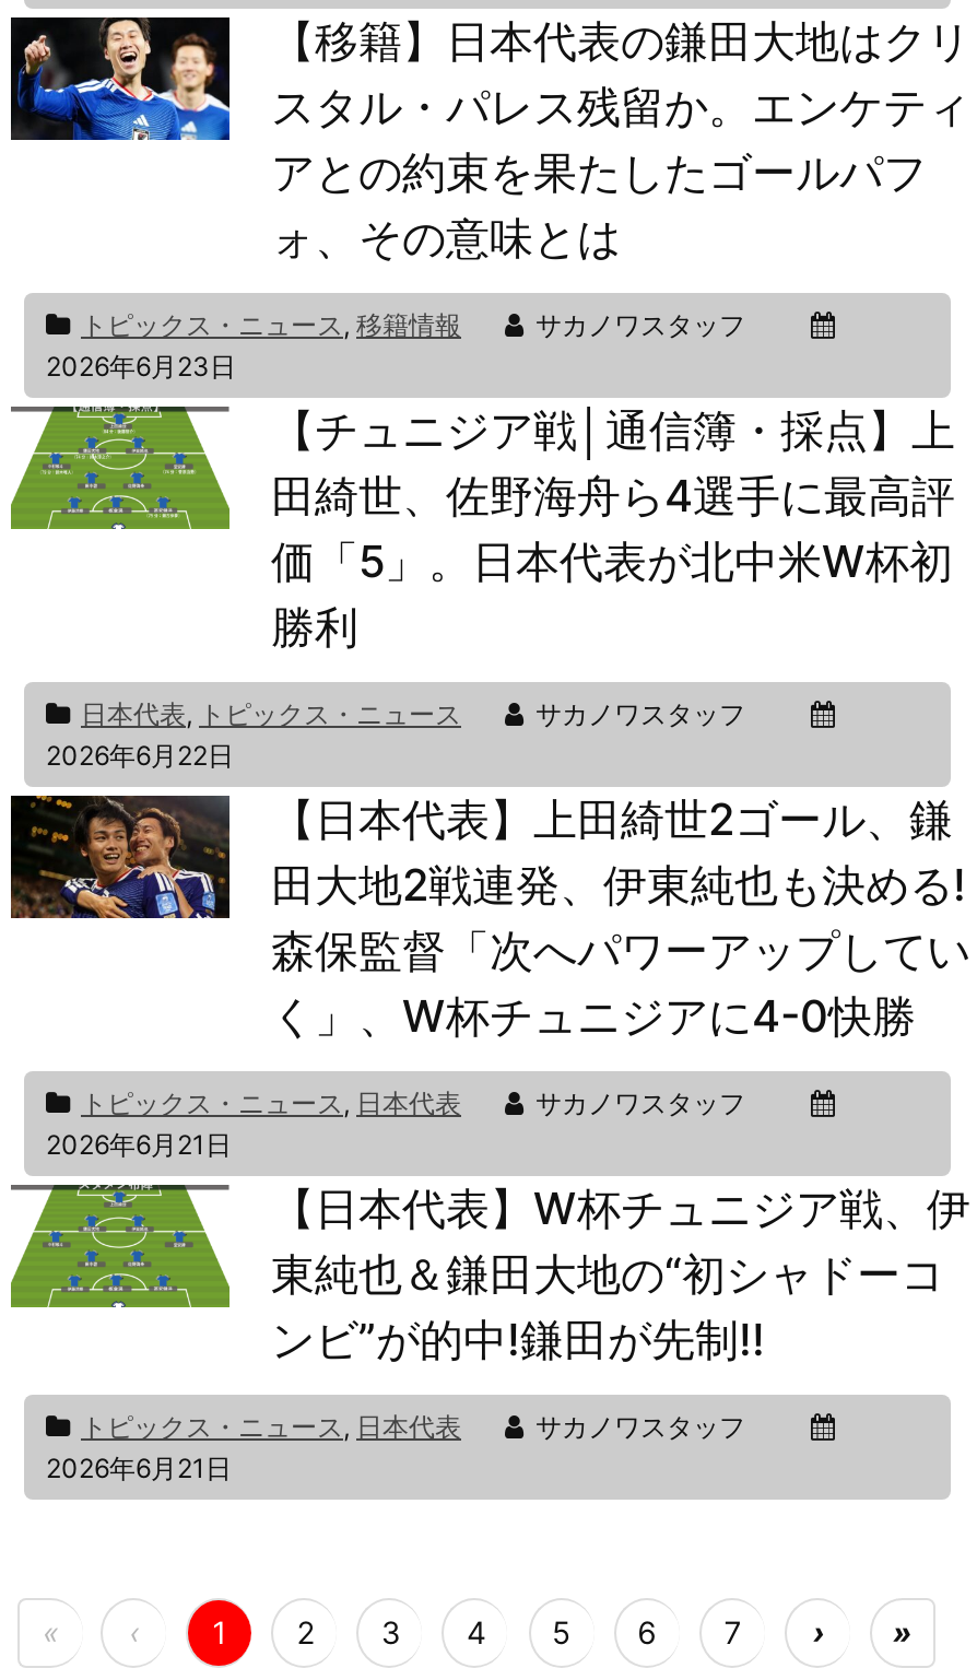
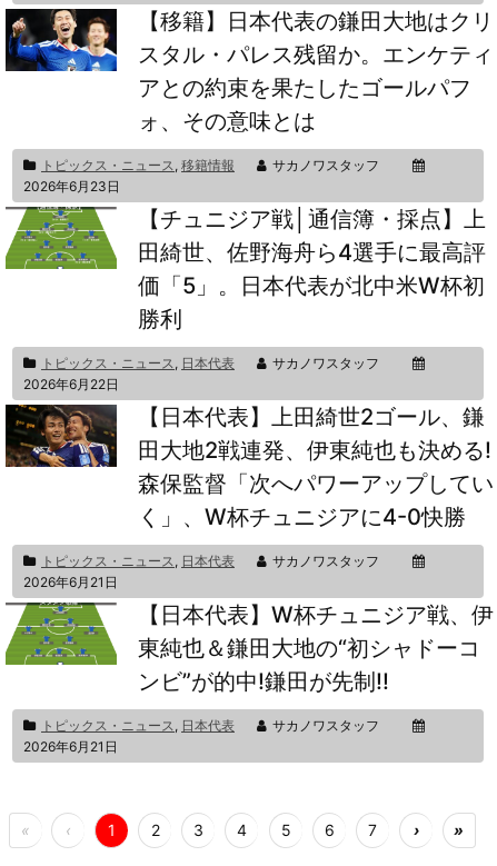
[81,697,461,730] 日本代表,トピックス・ニュース -> [41,355,235,371] トピックス・ニュース,日本代表

